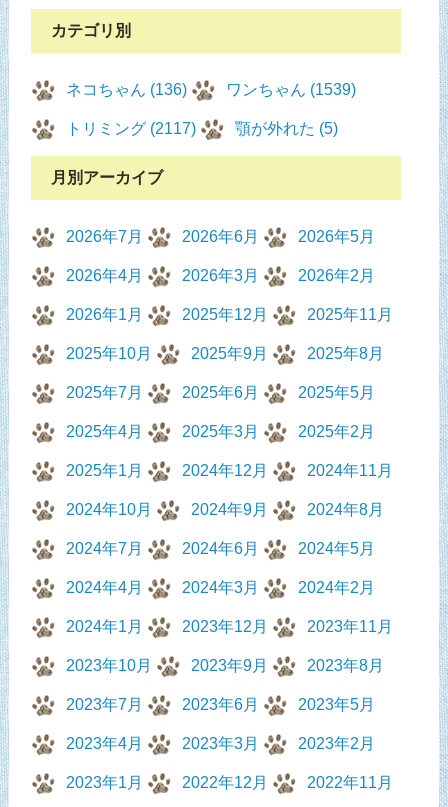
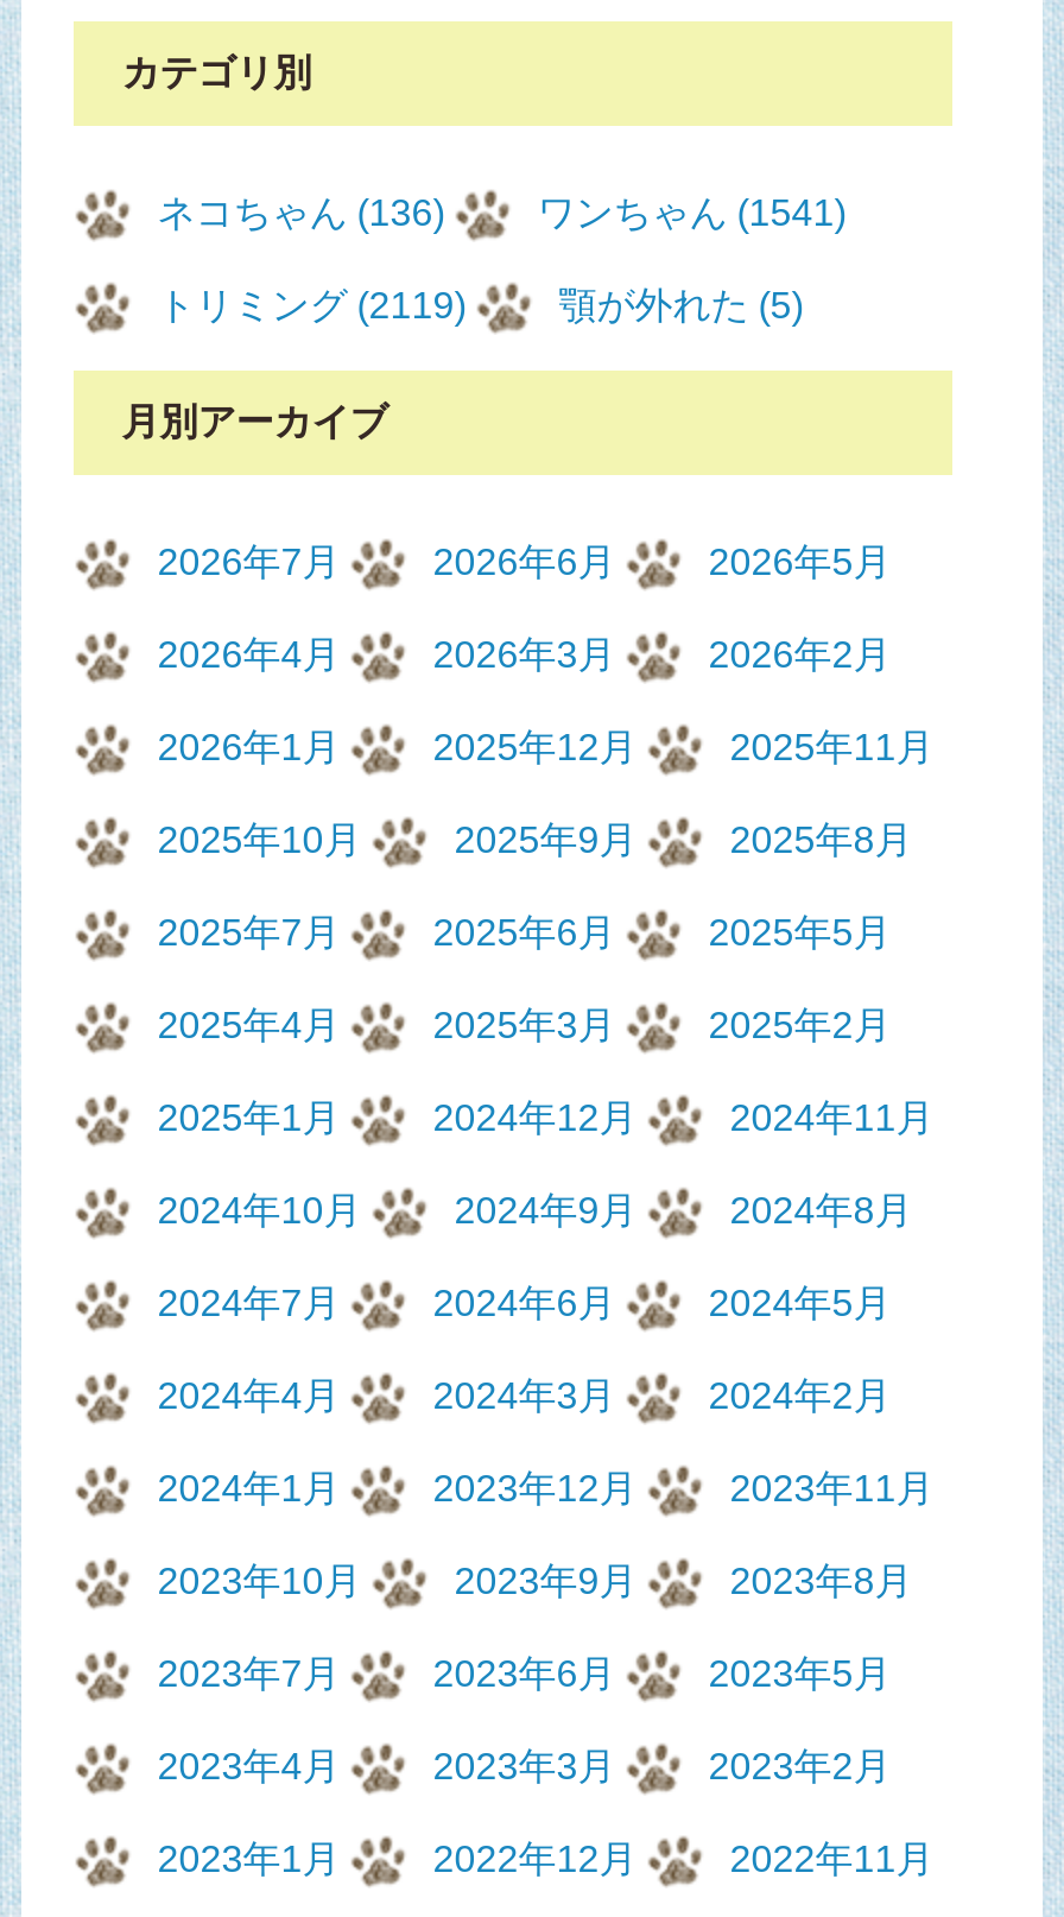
[226,81,356,98] ワンちゃん (1539) -> [537,193,846,234] ワンちゃん (1541)
[66,120,196,137] トリミング (2117) -> [157,286,466,326] トリミング (2119)

